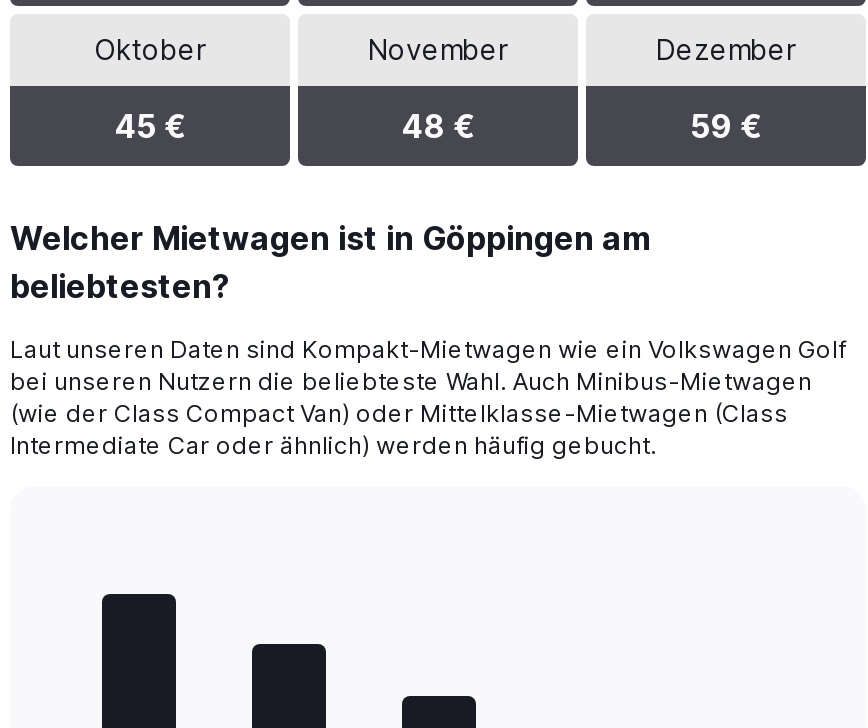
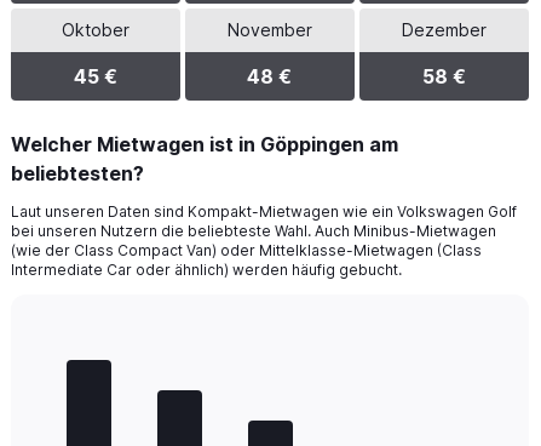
[690,106,762,146] 59 € -> [422,64,466,88] 58 €

